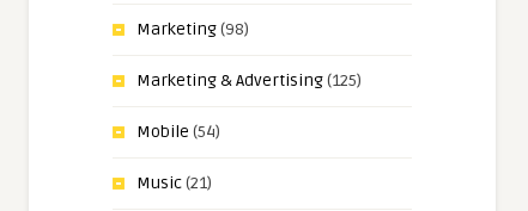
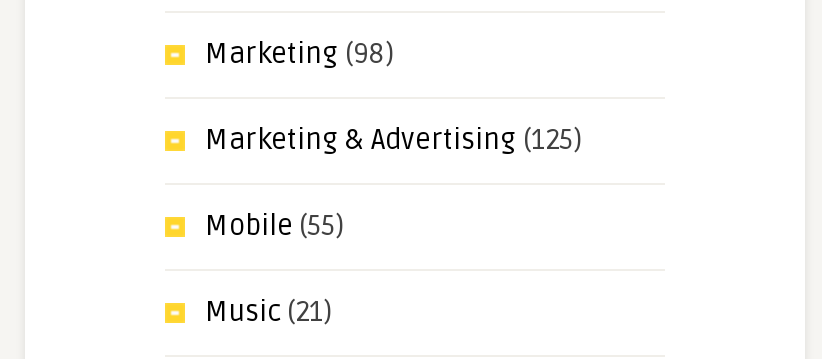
[136,121,220,141] Mobile (54) -> [205,208,343,242] Mobile (55)

